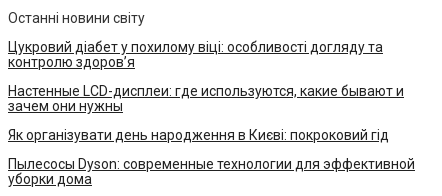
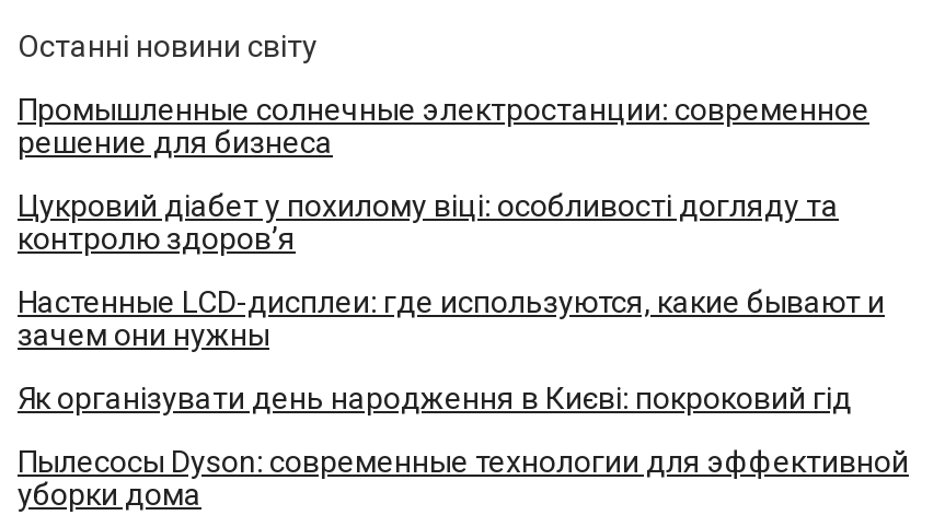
none -> [18,92,869,160] Промышленные солнечные электростанции: современное | решение для бизнеса

